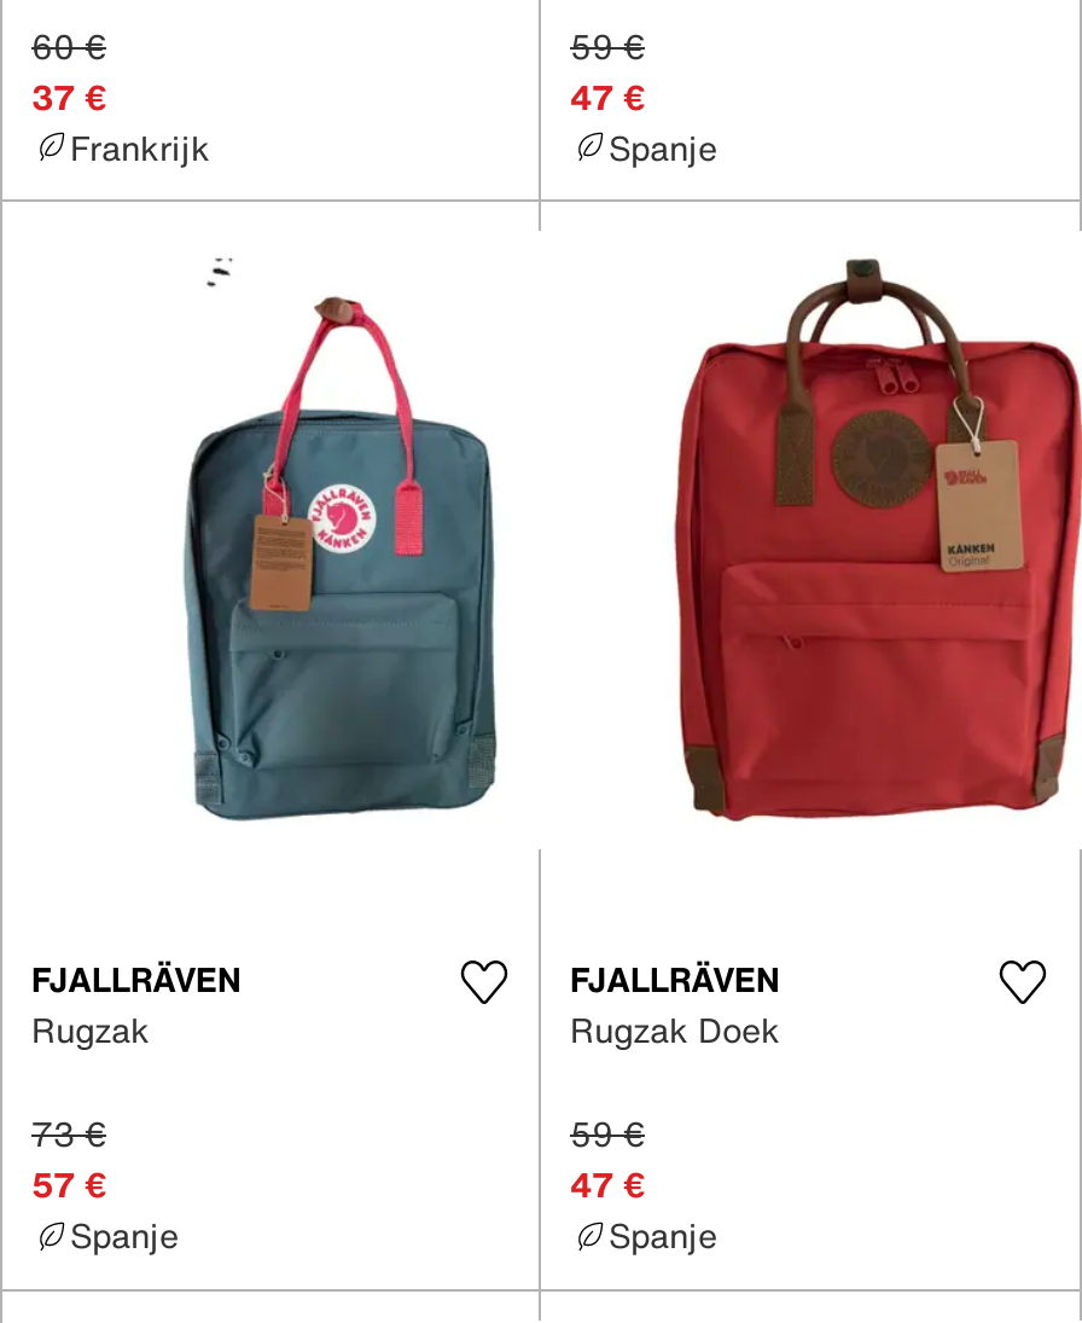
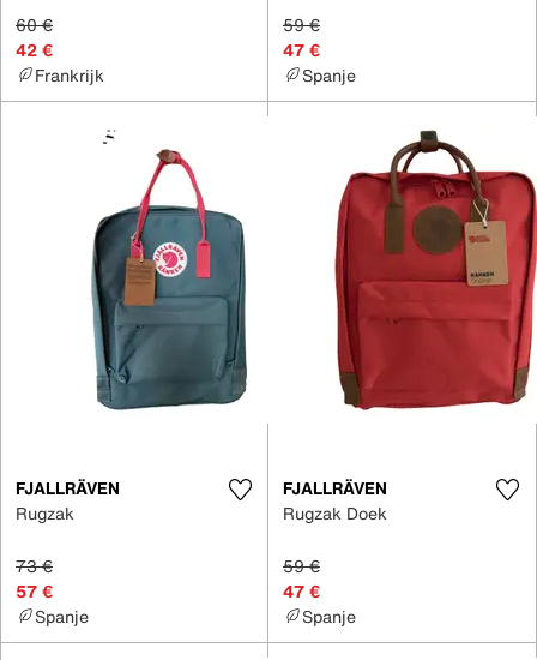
[31,71,106,121] 37 € -> [16,37,53,62] 42 €

